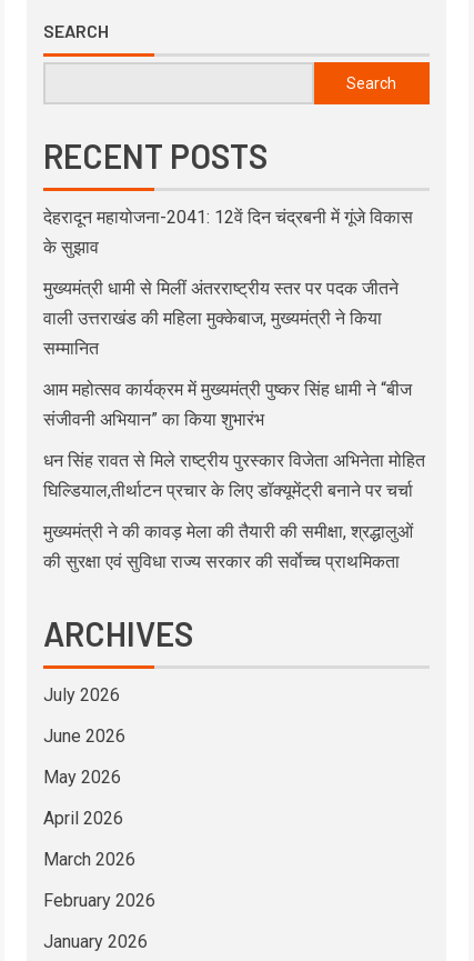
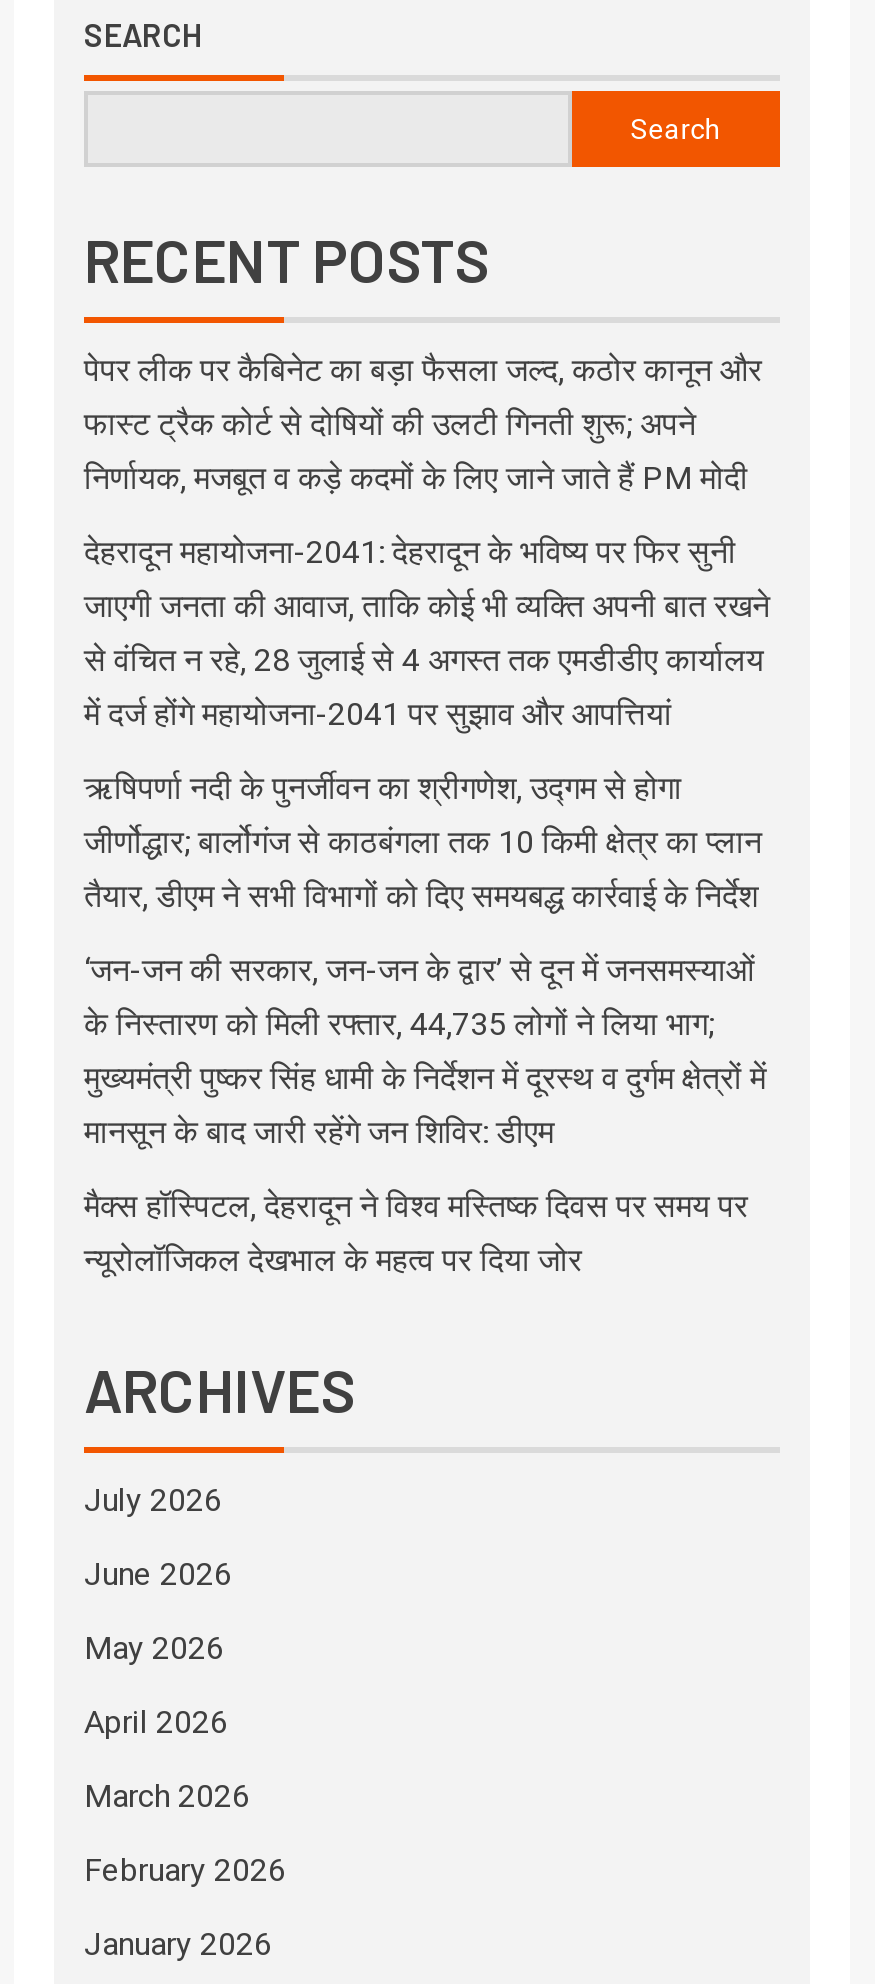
[43,206,413,257] देहरादून महायोजना-2041: 12वें दिन चंद्रबनी में गूंजे विकास | के सुझाव -> [84,352,762,498] पेपर लीक पर कैबिनेट का बड़ा फैसला जल्द, कठोर कानून और | फास्ट ट्रैक कोर्ट से दोषियों की उलटी गिनती शुरू; अपने | निर्णायक, मजबूत व कड़े कदमों के लिए जाने जाते हैं PM मोदी
[43,277,399,358] मुख्यमंत्री धामी से मिलीं अंतरराष्ट्रीय स्तर पर पदक जीतने | वाली उत्तराखंड की महिला मुक्केबाज, मुख्यमंत्री ने किया | सम्मानित -> [84,534,770,734] देहरादून महायोजना-2041: देहरादून के भविष्य पर फिर सुनी | जाएगी जनता की आवाज, ताकि कोई भी व्यक्ति अपनी बात रखने | से वंचित न रहे, 28 जुलाई से 4 अगस्त तक एमडीडीए कार्यालय | में दर्ज होंगे महायोजना-2041 पर सुझाव और आपत्तियां
[43,378,412,429] आम महोत्सव कार्यक्रम में मुख्यमंत्री पुष्कर सिंह धामी ने “बीज | संजीवनी अभियान” का किया शुभारंभ -> [84,770,762,916] ऋषिपर्णा नदी के पुनर्जीवन का श्रीगणेश, उद्गम से होगा | जीर्णोद्धार; बार्लोगंज से काठबंगला तक 10 किमी क्षेत्र का प्लान | तैयार, डीएम ने सभी विभागों को दिए समयबद्ध कार्रवाई के निर्देश
[43,449,425,500] धन सिंह रावत से मिले राष्ट्रीय पुरस्कार विजेता अभिनेता मोहित | घिल्डियाल,तीर्थाटन प्रचार के लिए डॉक्यूमेंट्री बनाने पर चर्चा -> [84,952,766,1152] ‘जन-जन की सरकार, जन-जन के द्वार’ से दून में जनसमस्याओं | के निस्तारण को मिली रफ्तार, 44,735 लोगों ने लिया भाग; | मुख्यमंत्री पुष्कर सिंह धामी के निर्देशन में दूरस्थ व दुर्गम क्षेत्रों में | मानसून के बाद जारी रहेंगे जन शिविर: डीएम
[43,520,413,572] मुख्यमंत्री ने की कावड़ मेला की तैयारी की समीक्षा, श्रद्धालुओं | की सुरक्षा एवं सुविधा राज्य सरकार की सर्वाेच्च प्राथमिकता -> [84,1188,748,1280] मैक्स हॉस्पिटल, देहरादून ने विश्व मस्तिष्क दिवस पर समय पर | न्यूरोलॉजिकल देखभाल के महत्व पर दिया जोर

